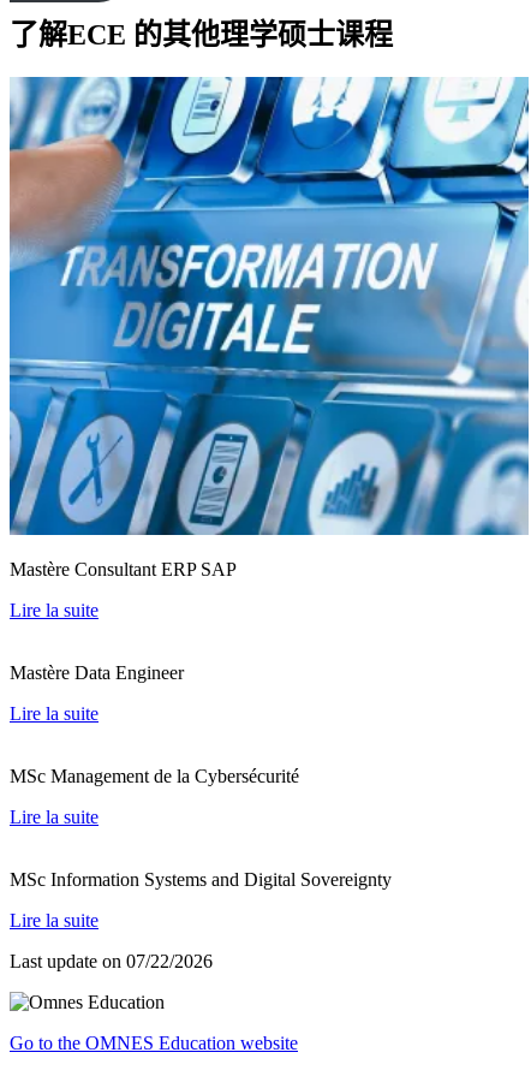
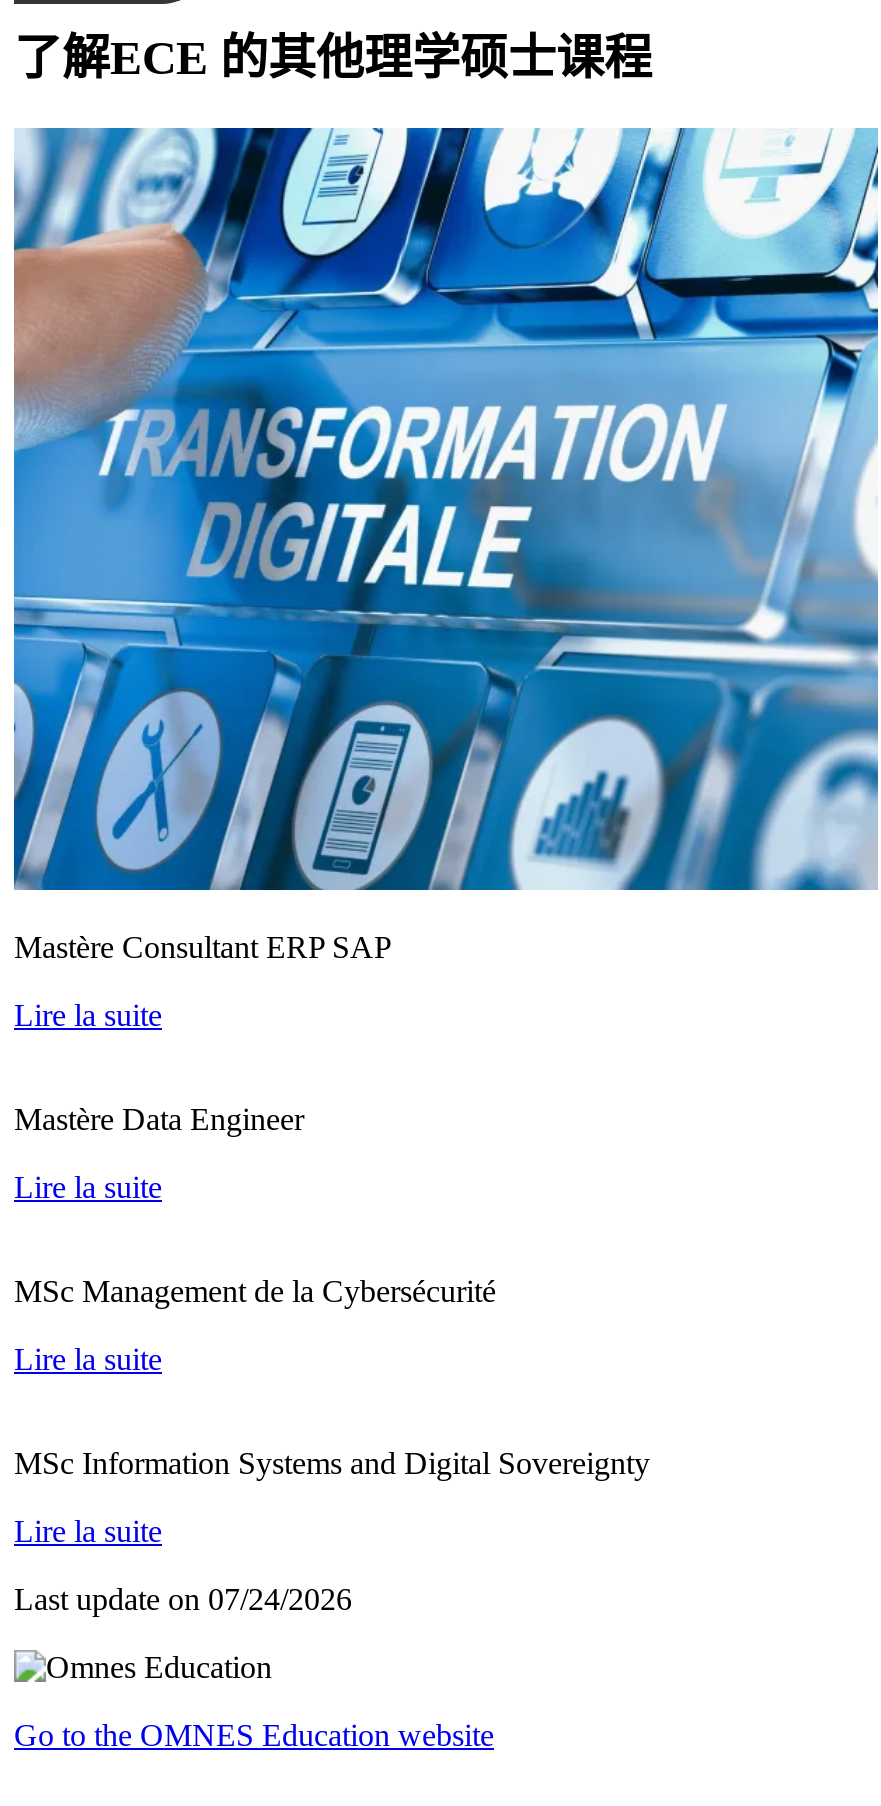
[10,951,213,972] Last update on 07/22/2026 -> [14,1583,352,1617] Last update on 07/24/2026

